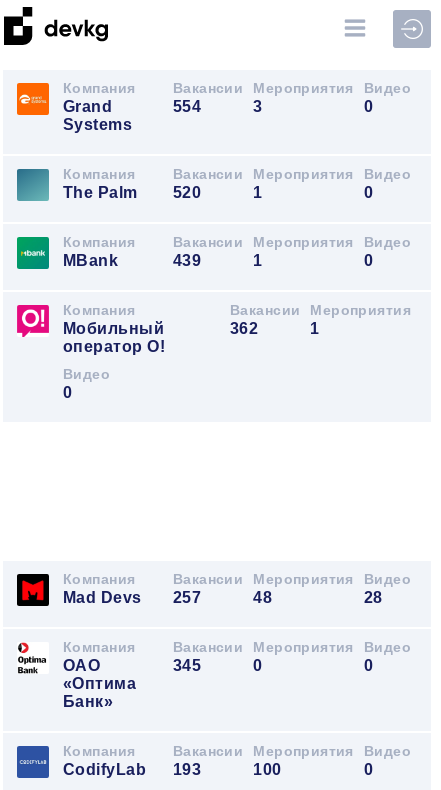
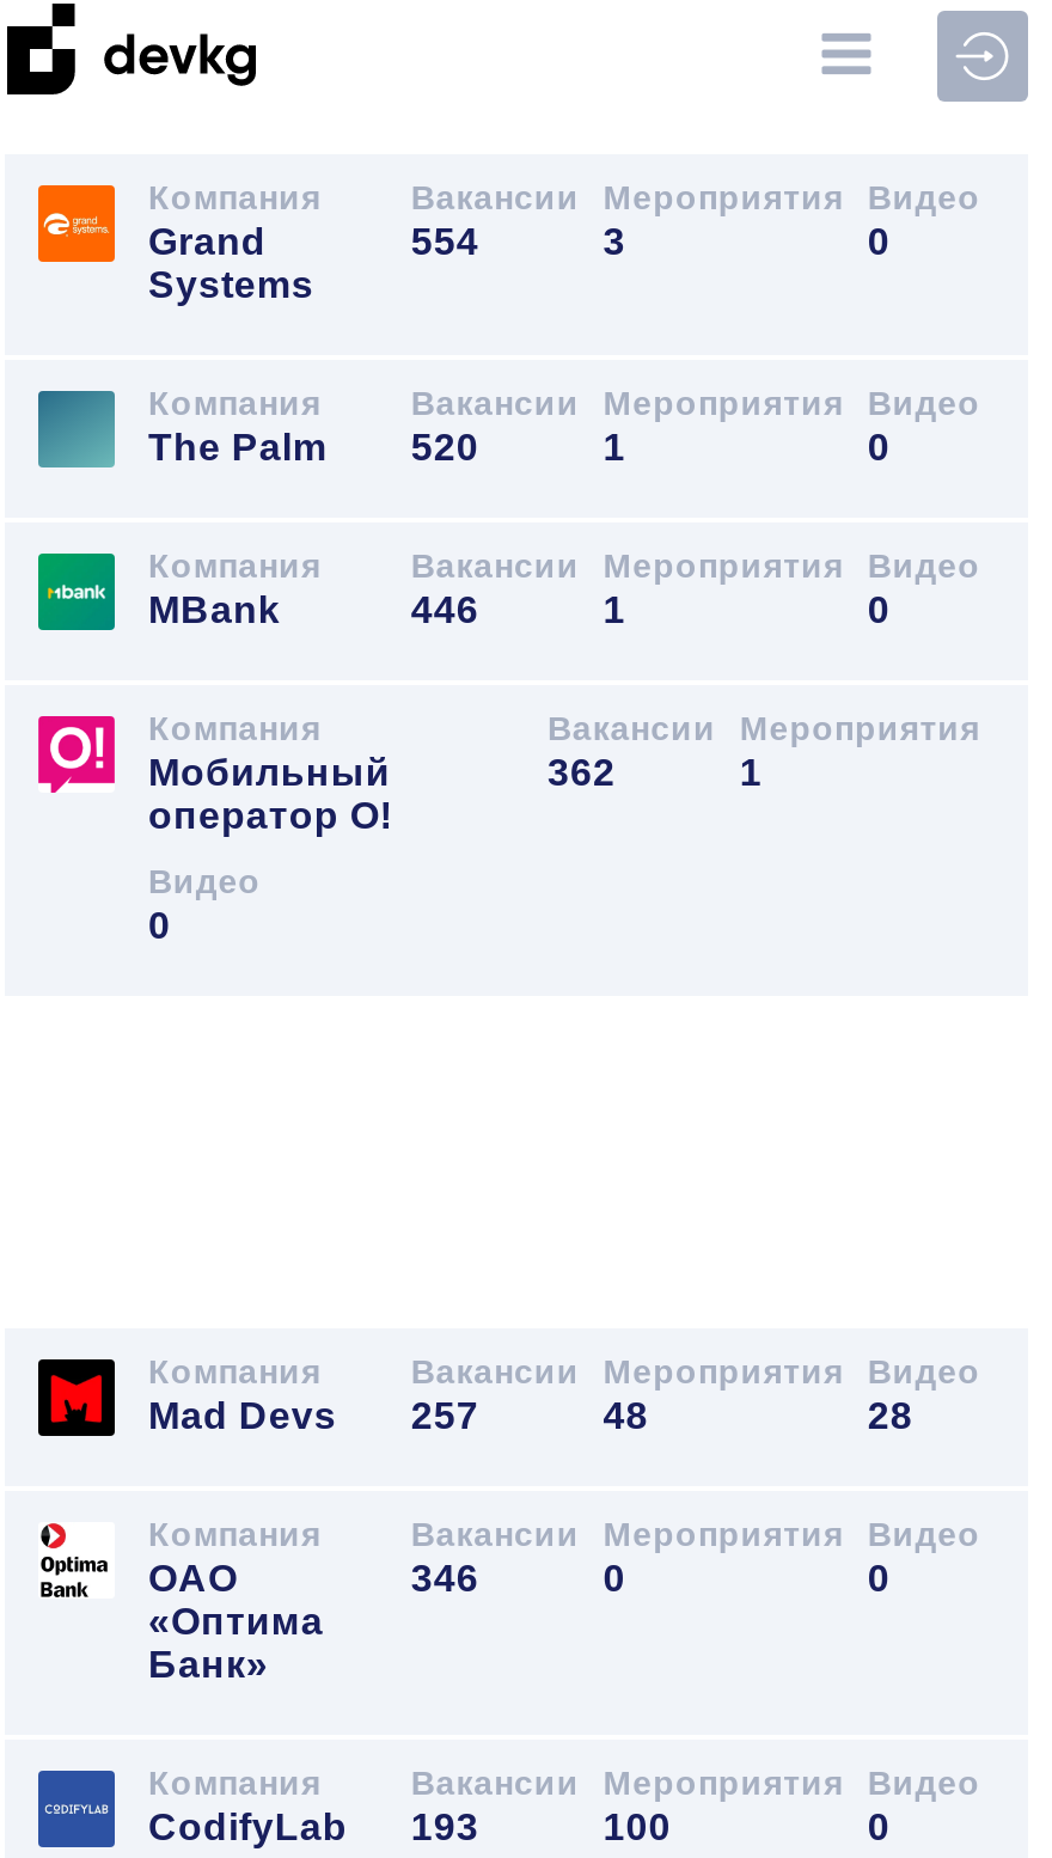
[173,252,201,269] 439 -> [411,589,479,630] 446
[173,657,201,674] 345 -> [411,1558,479,1599] 346

